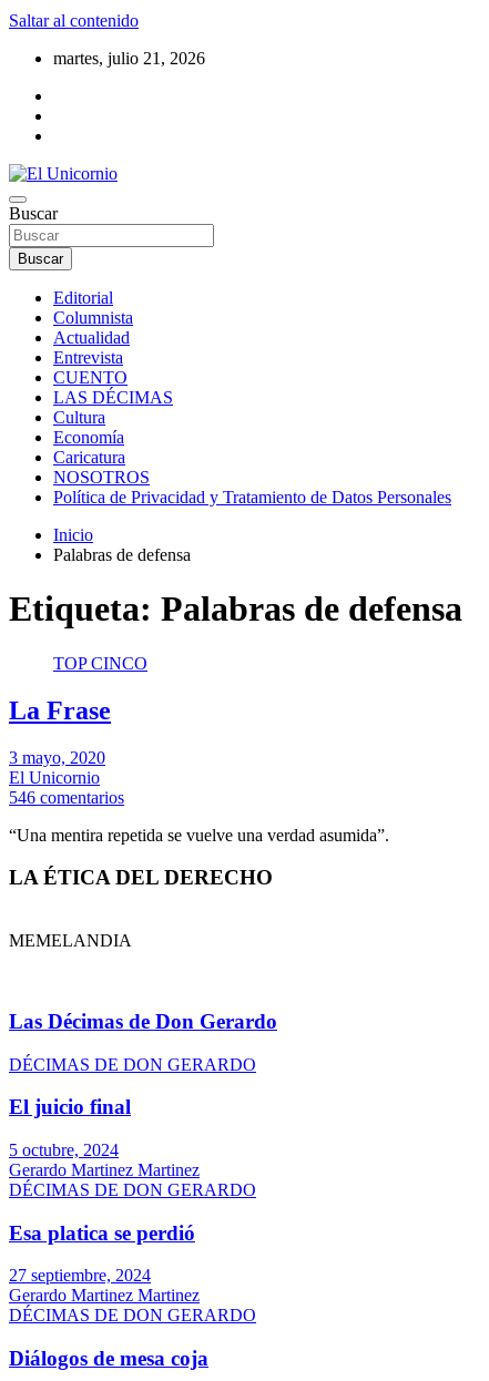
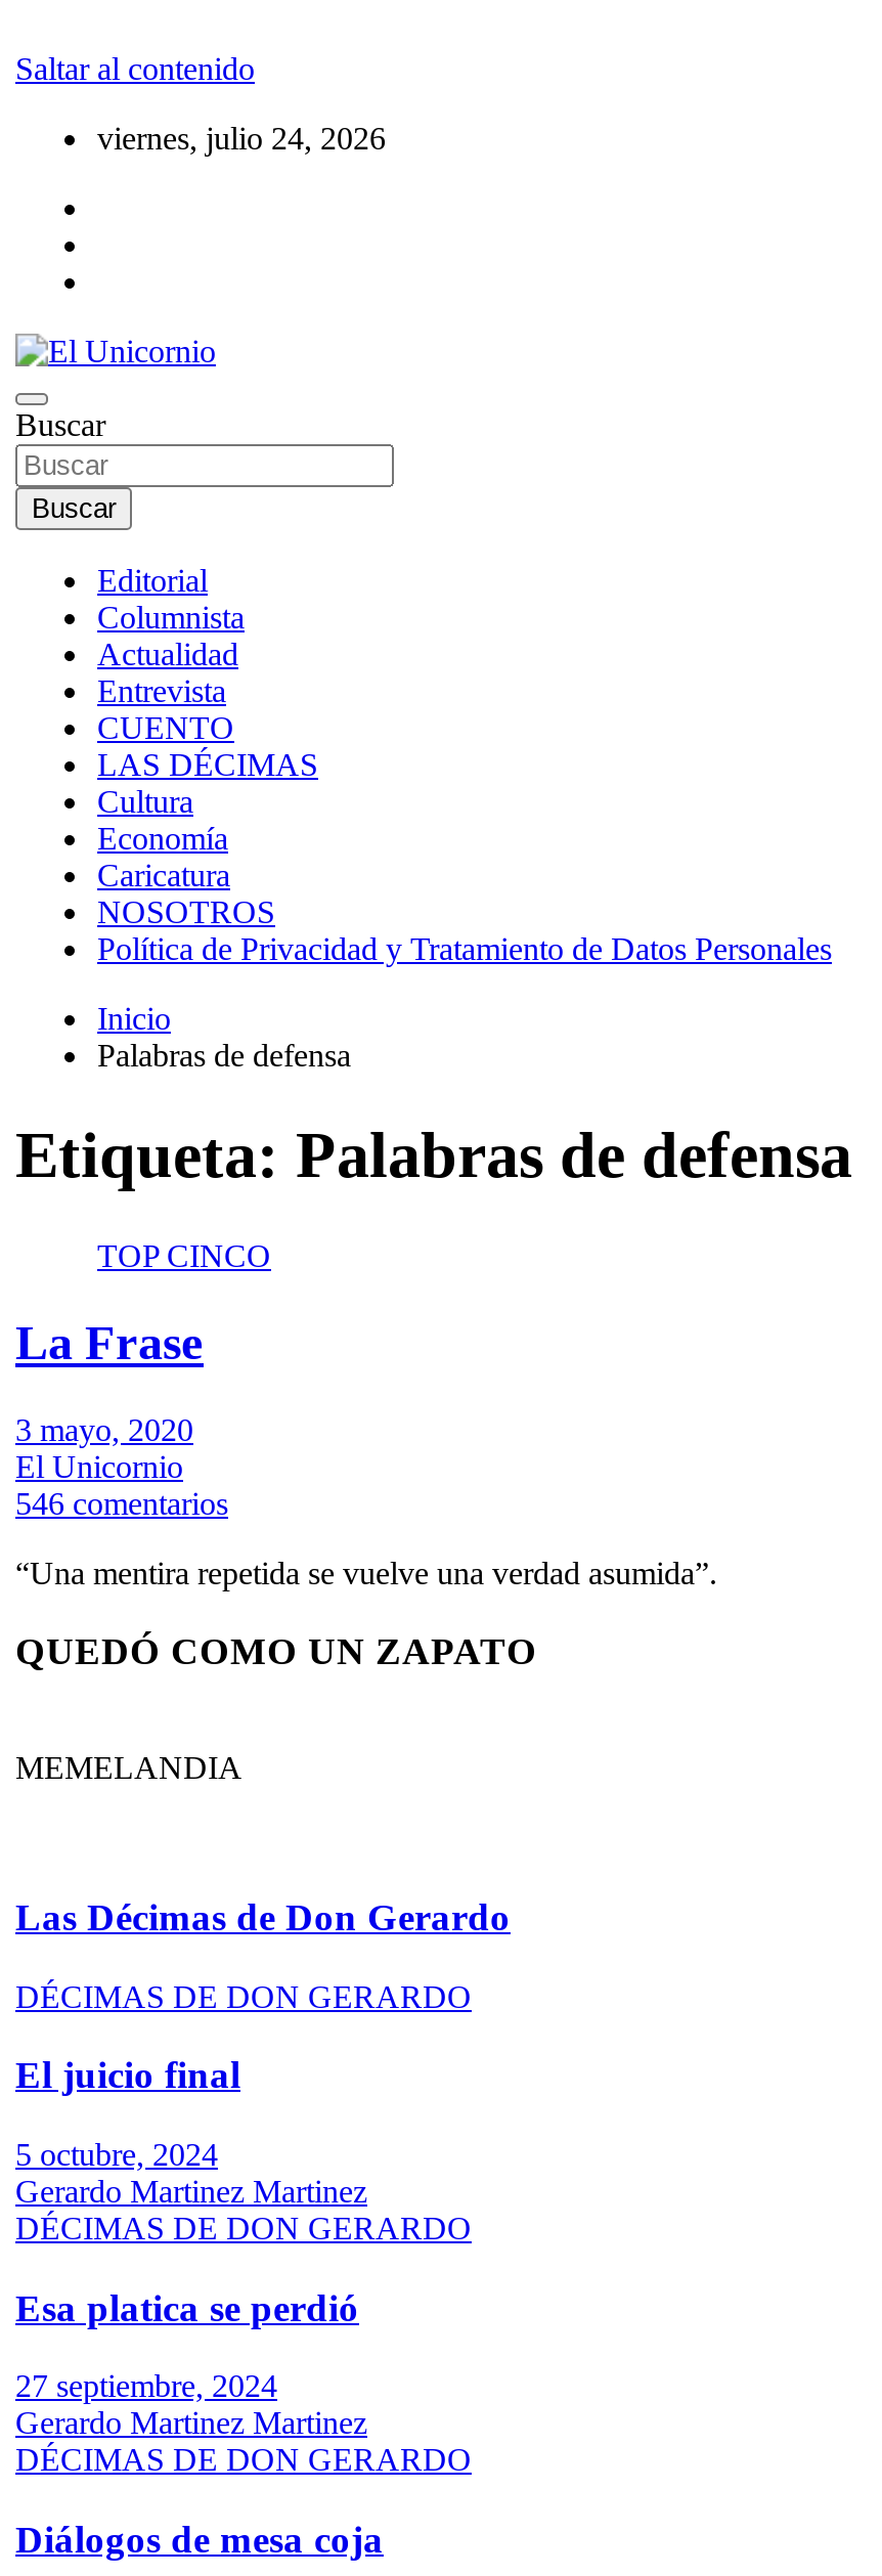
[53,49,205,68] martes, julio 21, 2026 -> [97,121,386,156] viernes, julio 24, 2026
[9,866,273,889] LA ÉTICA DEL DERECHO -> [15,1630,537,1673] QUEDÓ COMO UN ZAPATO

